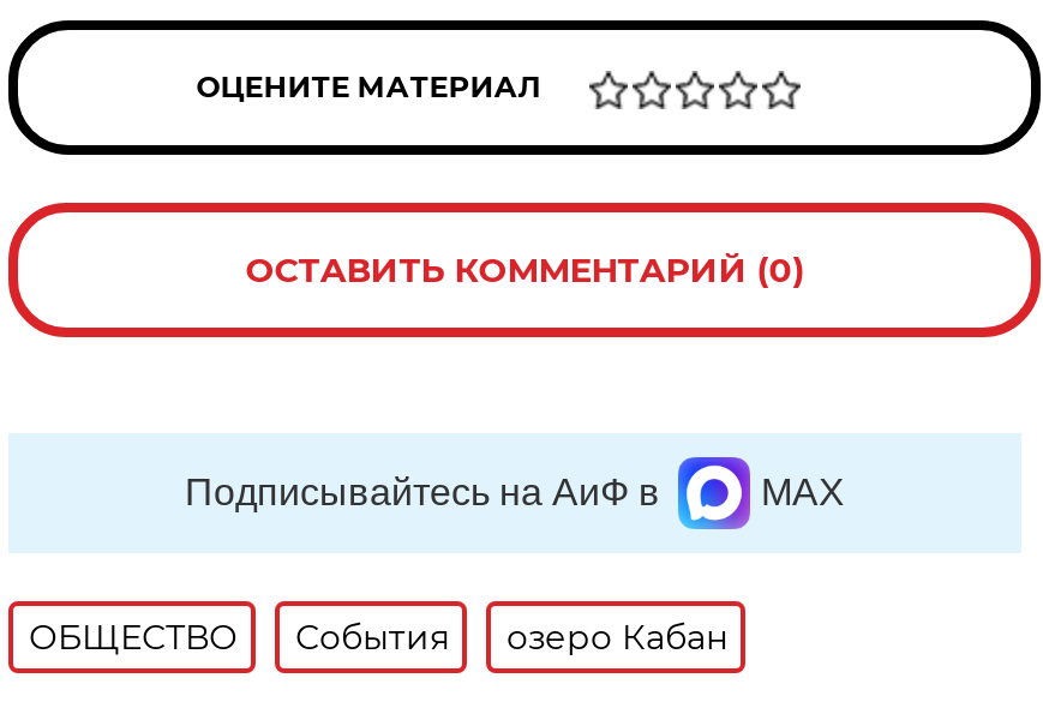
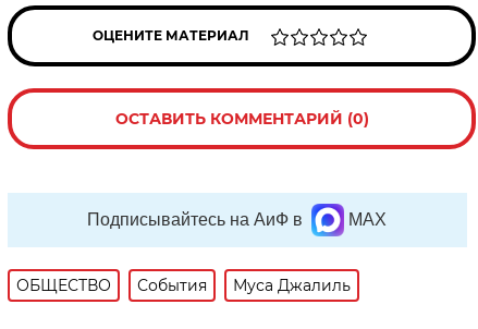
[506,615,727,658] озеро Кабан -> [233,275,351,295] Муса Джалиль

